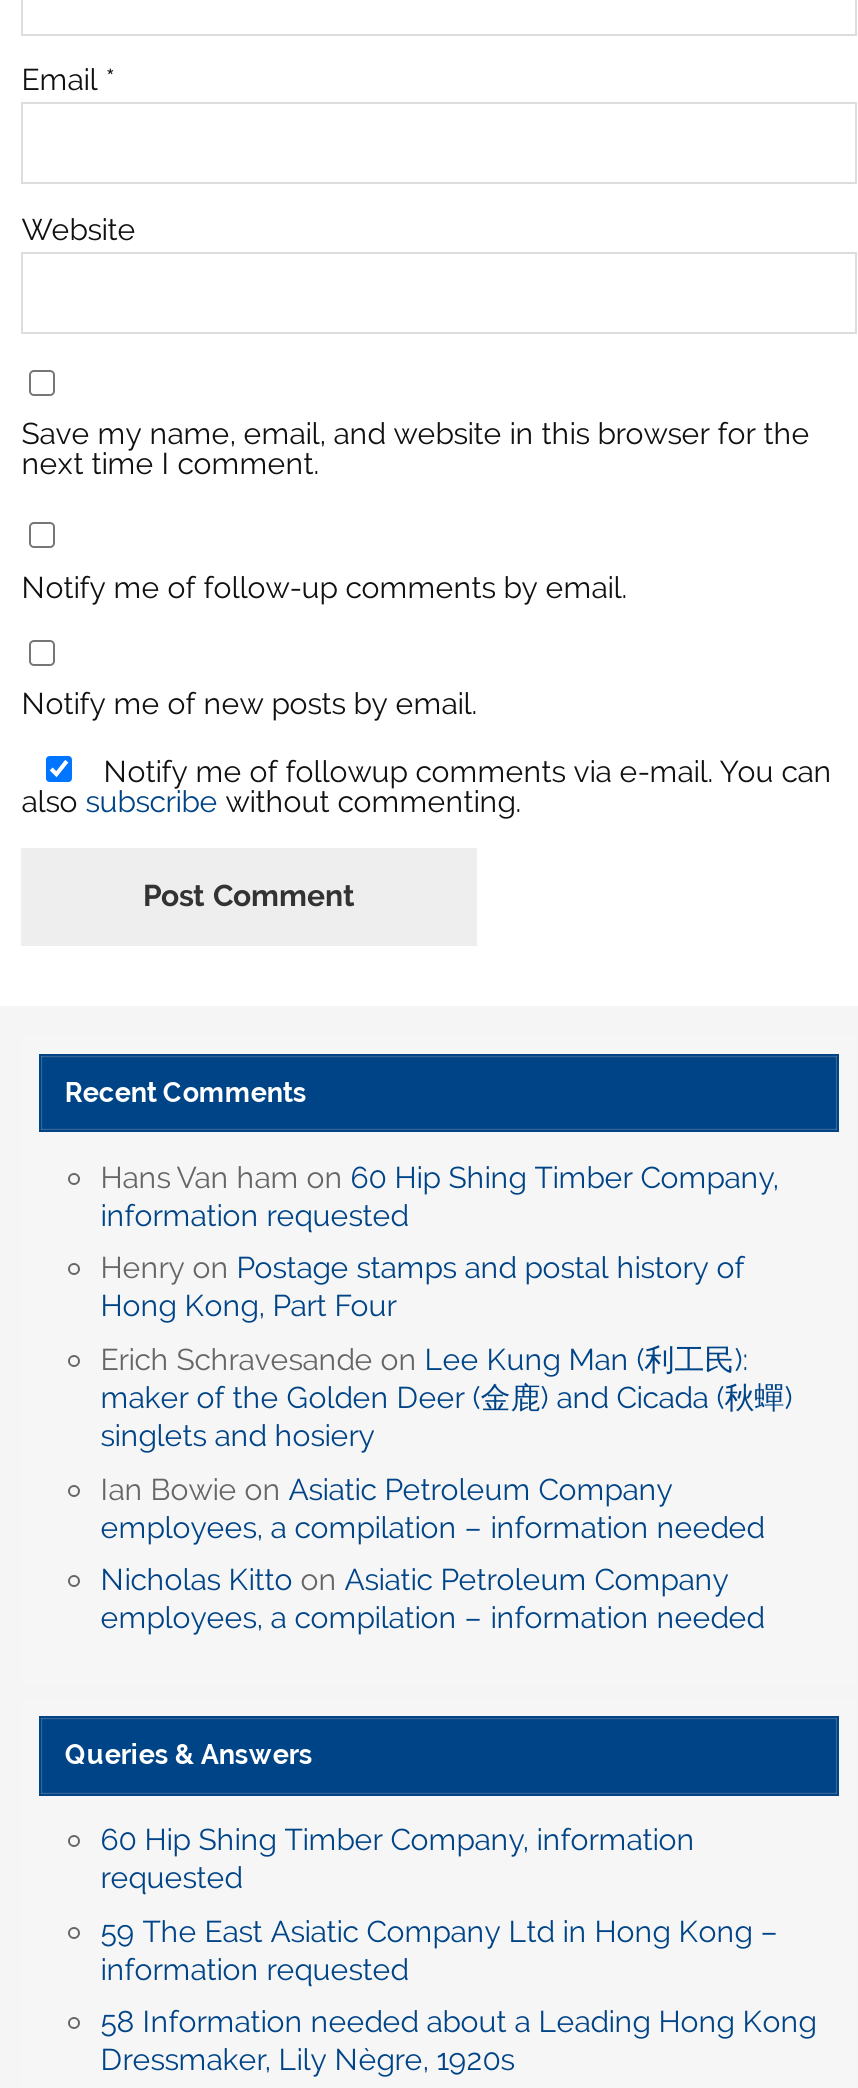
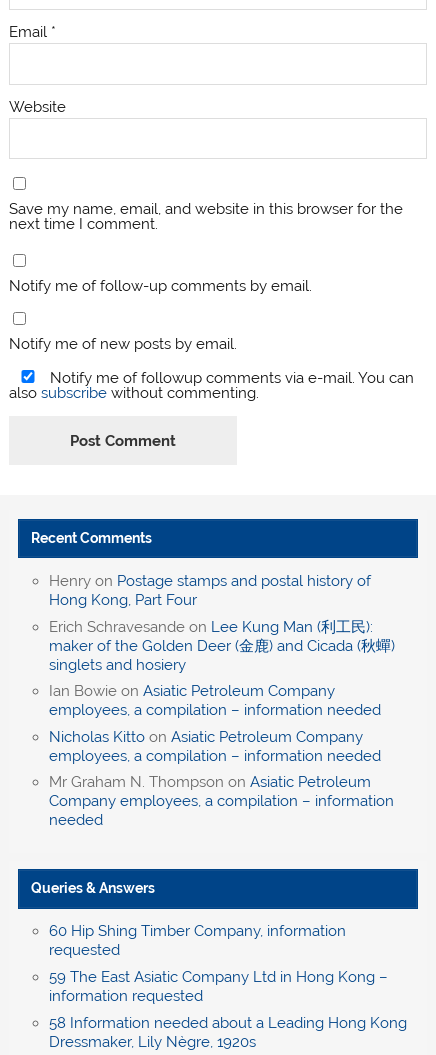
[100,1160,778,1234] Hans Van ham on 60 Hip Shing Timber Company, | information requested -> none
moved [100,1251,792,1637] -> [49,572,395,765]: Henry on Postage stamps and postal history of | Hong Kong, Part Four | Erich Schravesande on Lee Kung Man (利工民): | ... | Nicholas Kitto on Asiatic Petroleum Company | employees, a compilation – information needed
none -> [49,773,394,829] Mr Graham N. Thompson on Asiatic Petroleum | Company employees, a compilation – information | needed

